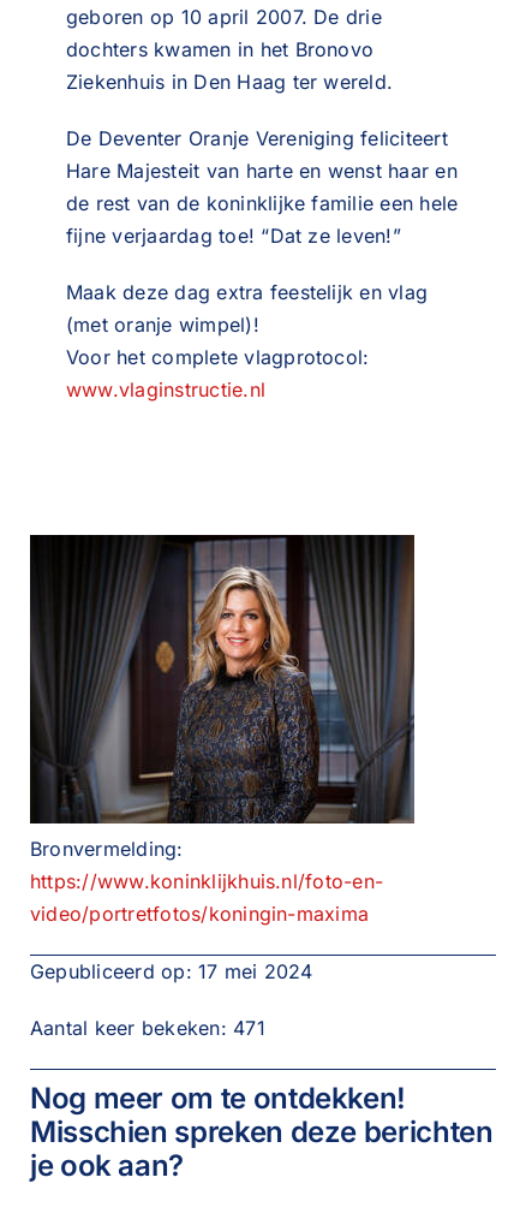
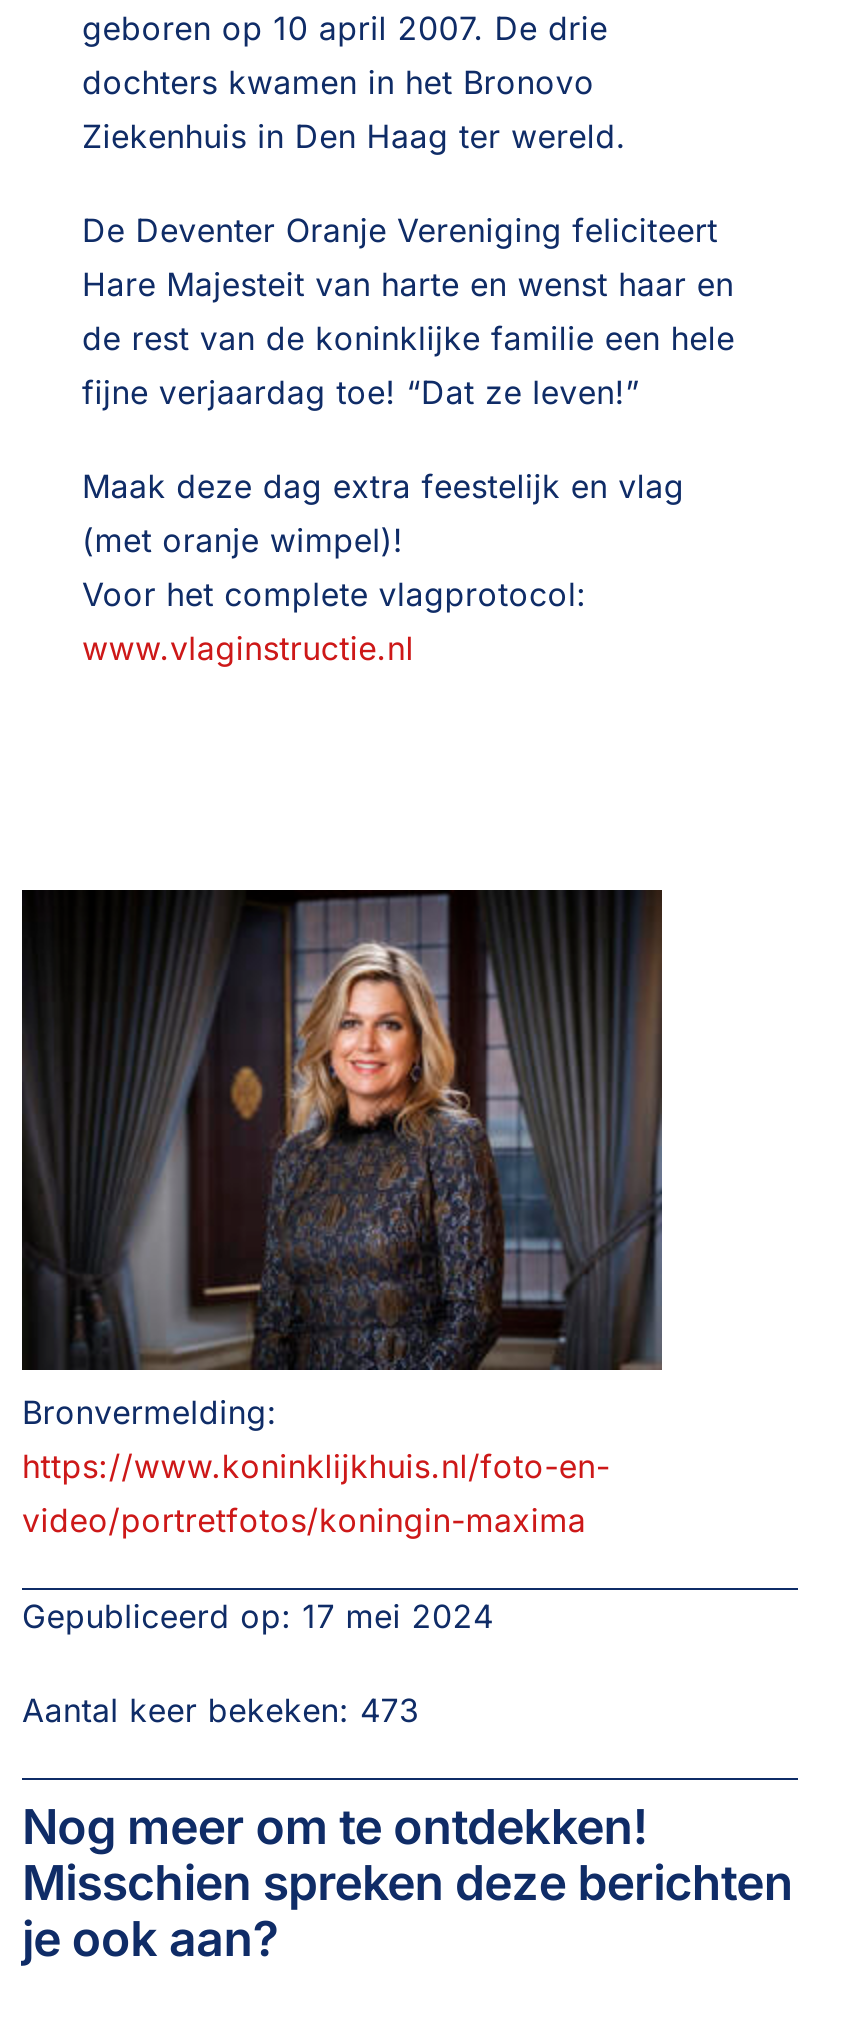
[30,1016,265,1040] Aantal keer bekeken: 471 -> [22,1691,420,1731] Aantal keer bekeken: 473

